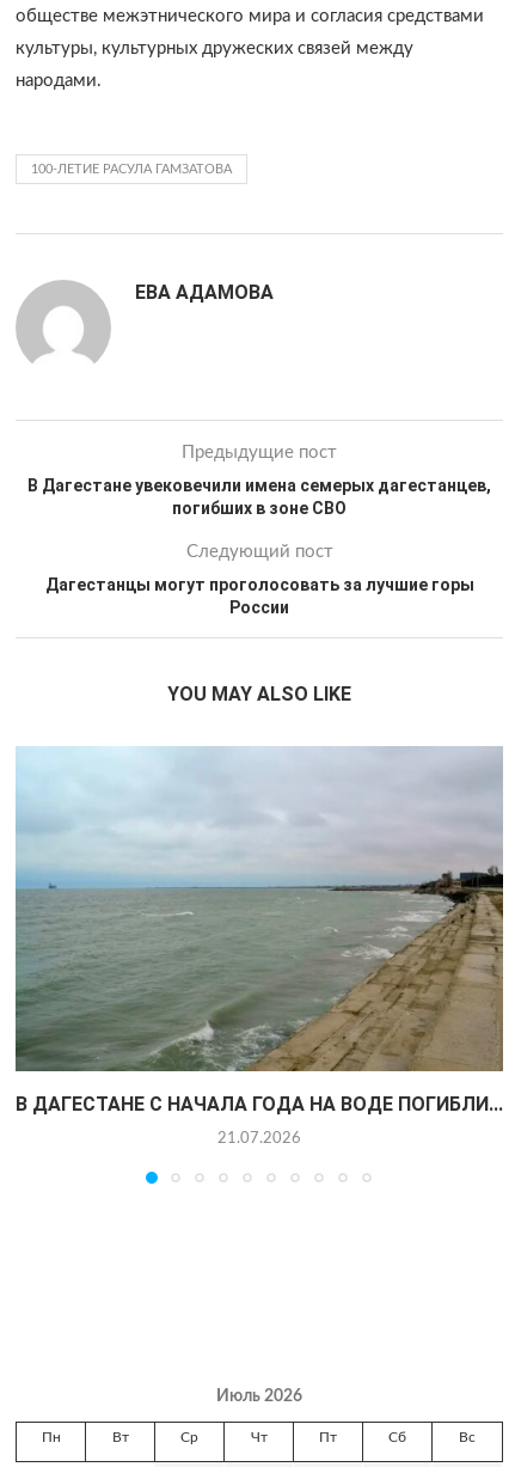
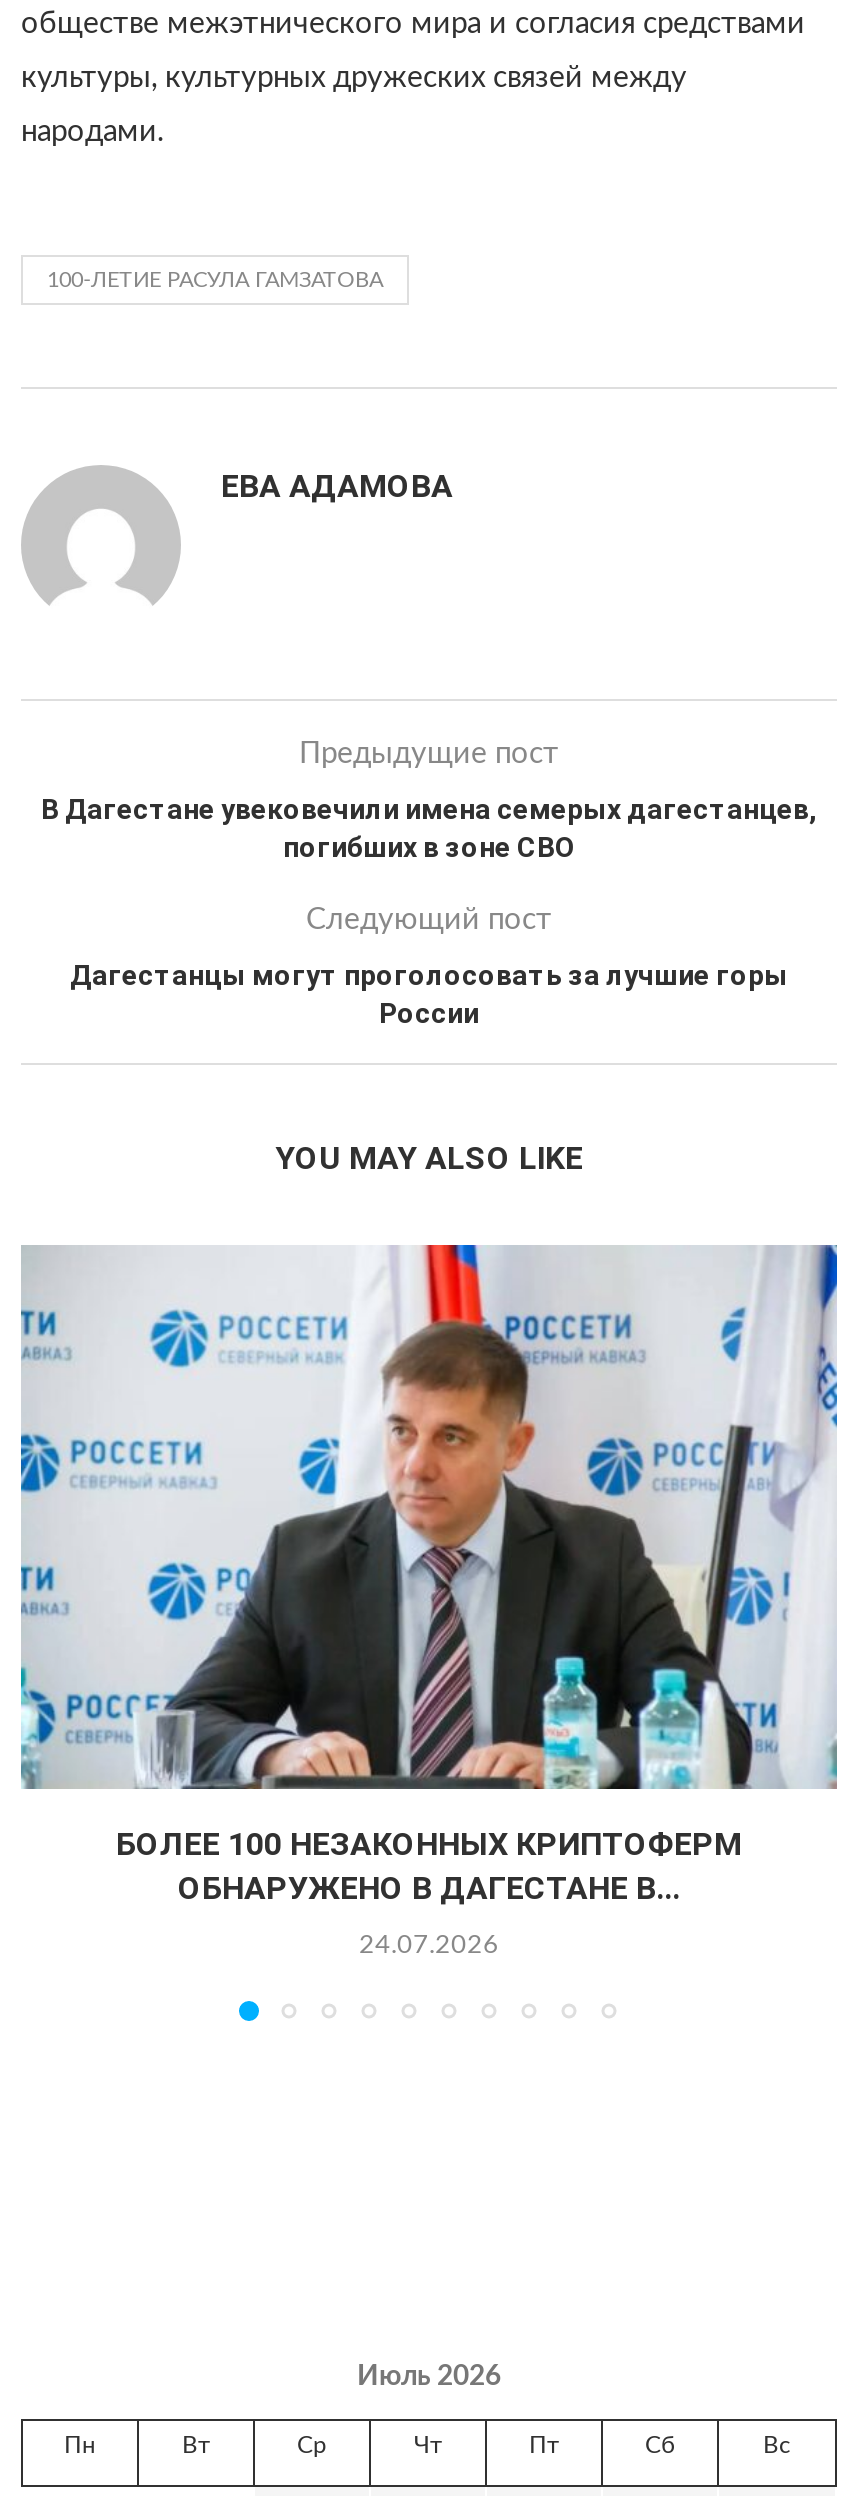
[14,746,504,1115] [image] | В ДАГЕСТАНЕ С НАЧАЛА ГОДА НА ВОДЕ ПОГИБЛИ... -> [19,1243,839,1907] [image] | БОЛЕЕ 100 НЕЗАКОННЫХ КРИПТОФЕРМ | ОБНАРУЖЕНО В ДАГЕСТАНЕ В...
[217,1131,301,1147] 21.07.2026 -> [359,1933,499,1959] 24.07.2026

